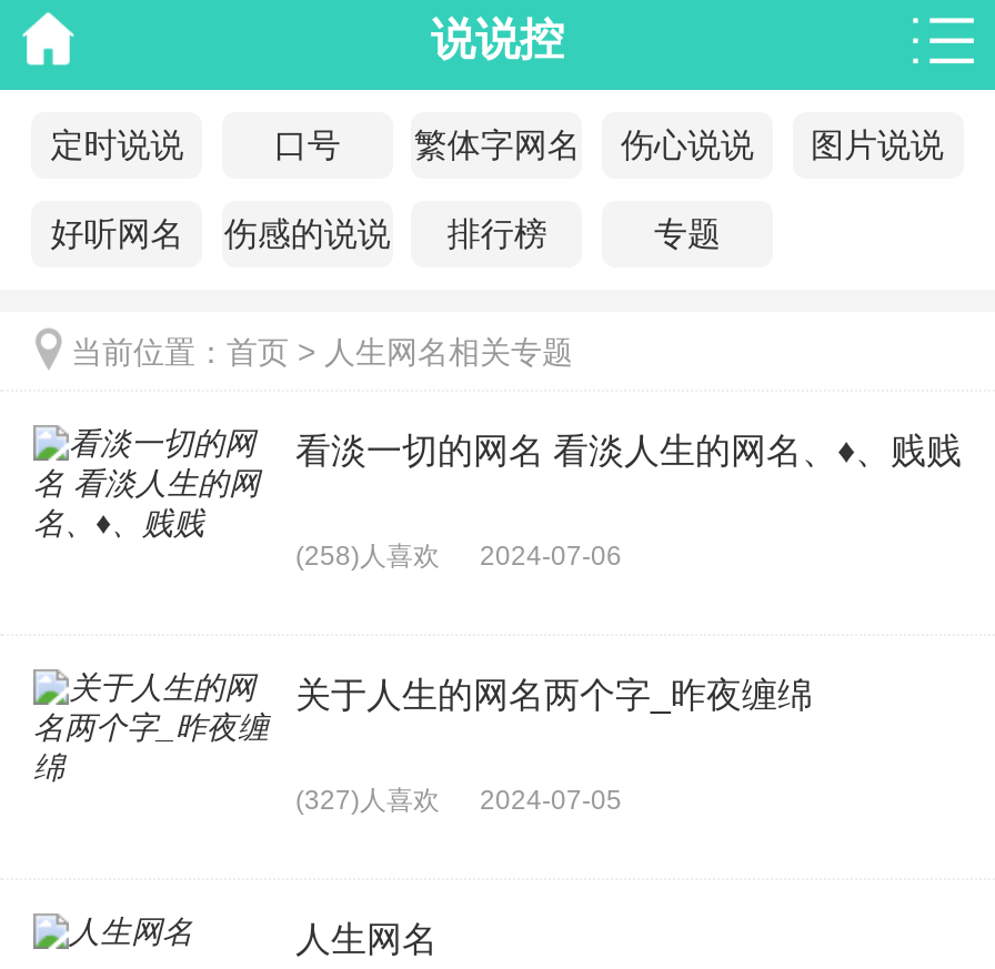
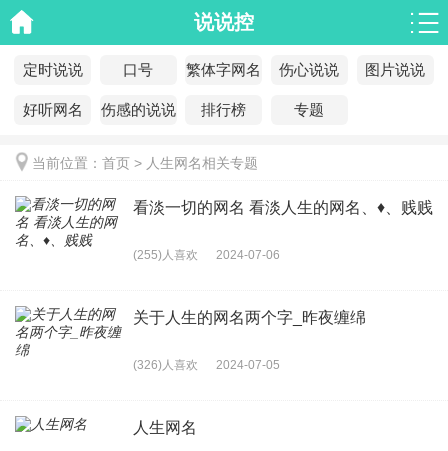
[295,539,622,571] (258)人喜欢 2024-07-06 -> [133,247,280,261] (255)人喜欢 2024-07-06
[295,784,622,815] (327)人喜欢 2024-07-05 -> [133,357,280,371] (326)人喜欢 2024-07-05

